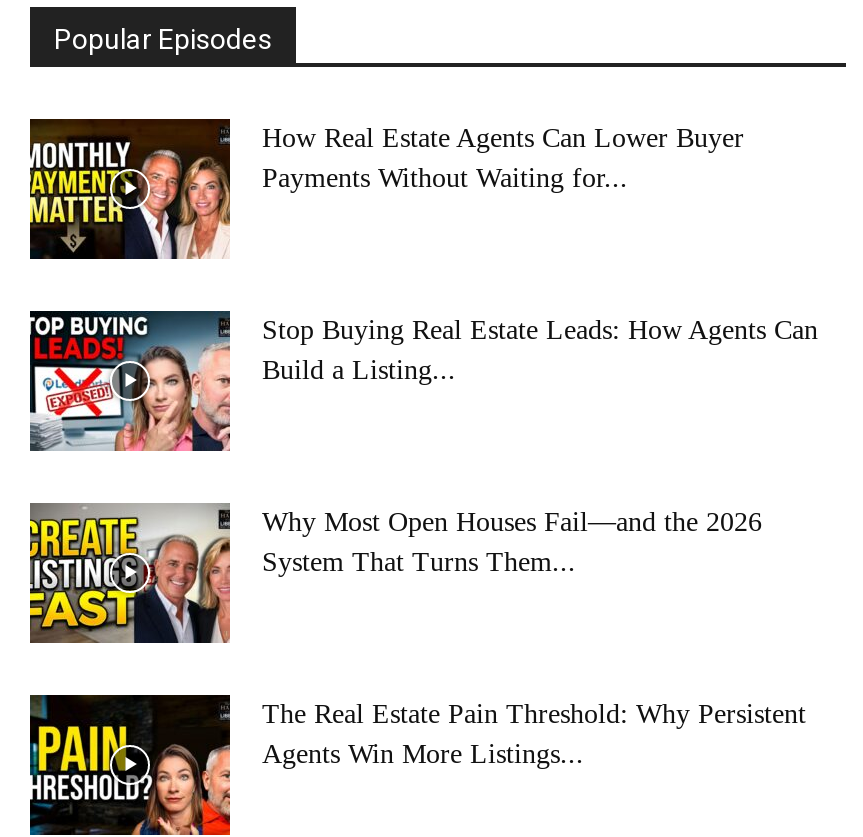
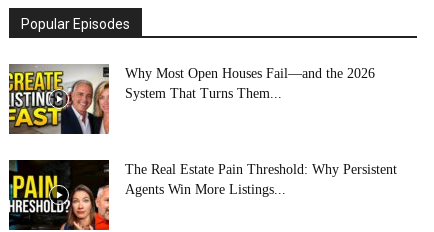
[28,118,744,260] [image] | How Real Estate Agents Can Lower Buyer | Payments Without Waiting for... -> none
[30,308,818,452] [image] | Stop Buying Real Estate Leads: How Agents Can | Build a Listing... -> none

